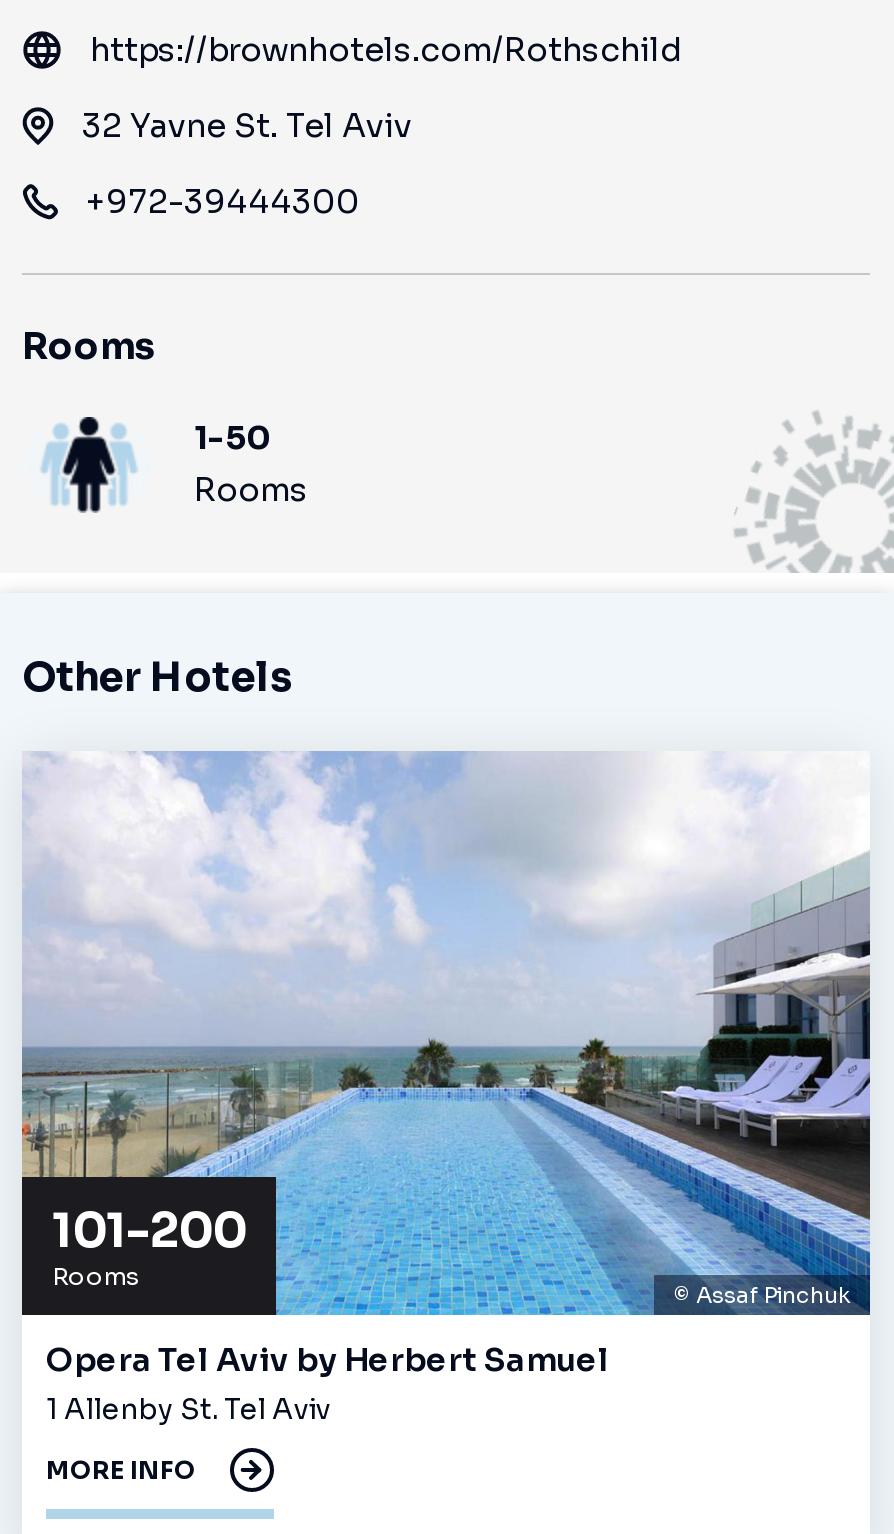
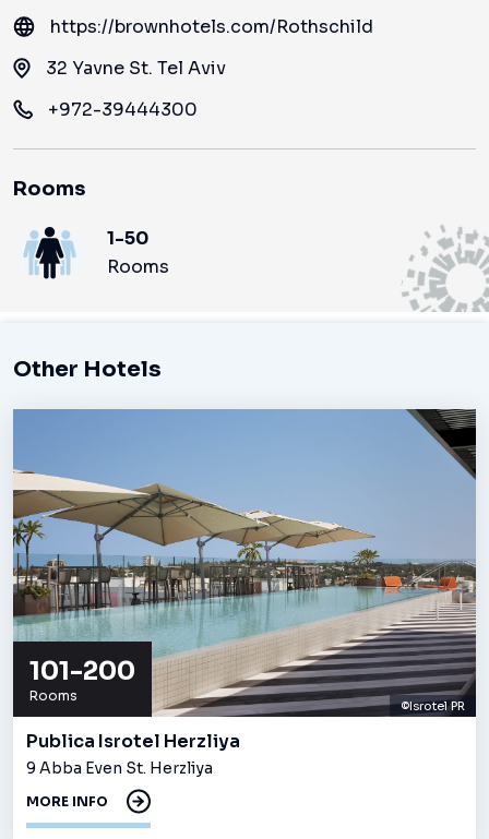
[20,751,872,1317] [image] | © Assaf Pinchuk -> [12,408,477,718] [image] | ©Isrotel PR
[46,1339,610,1427] Opera Tel Aviv by Herbert Samuel | 1 Allenby St. Tel Aviv -> [26,730,240,778] Publica Isrotel Herzliya | 9 Abba Even St. Herzliya

